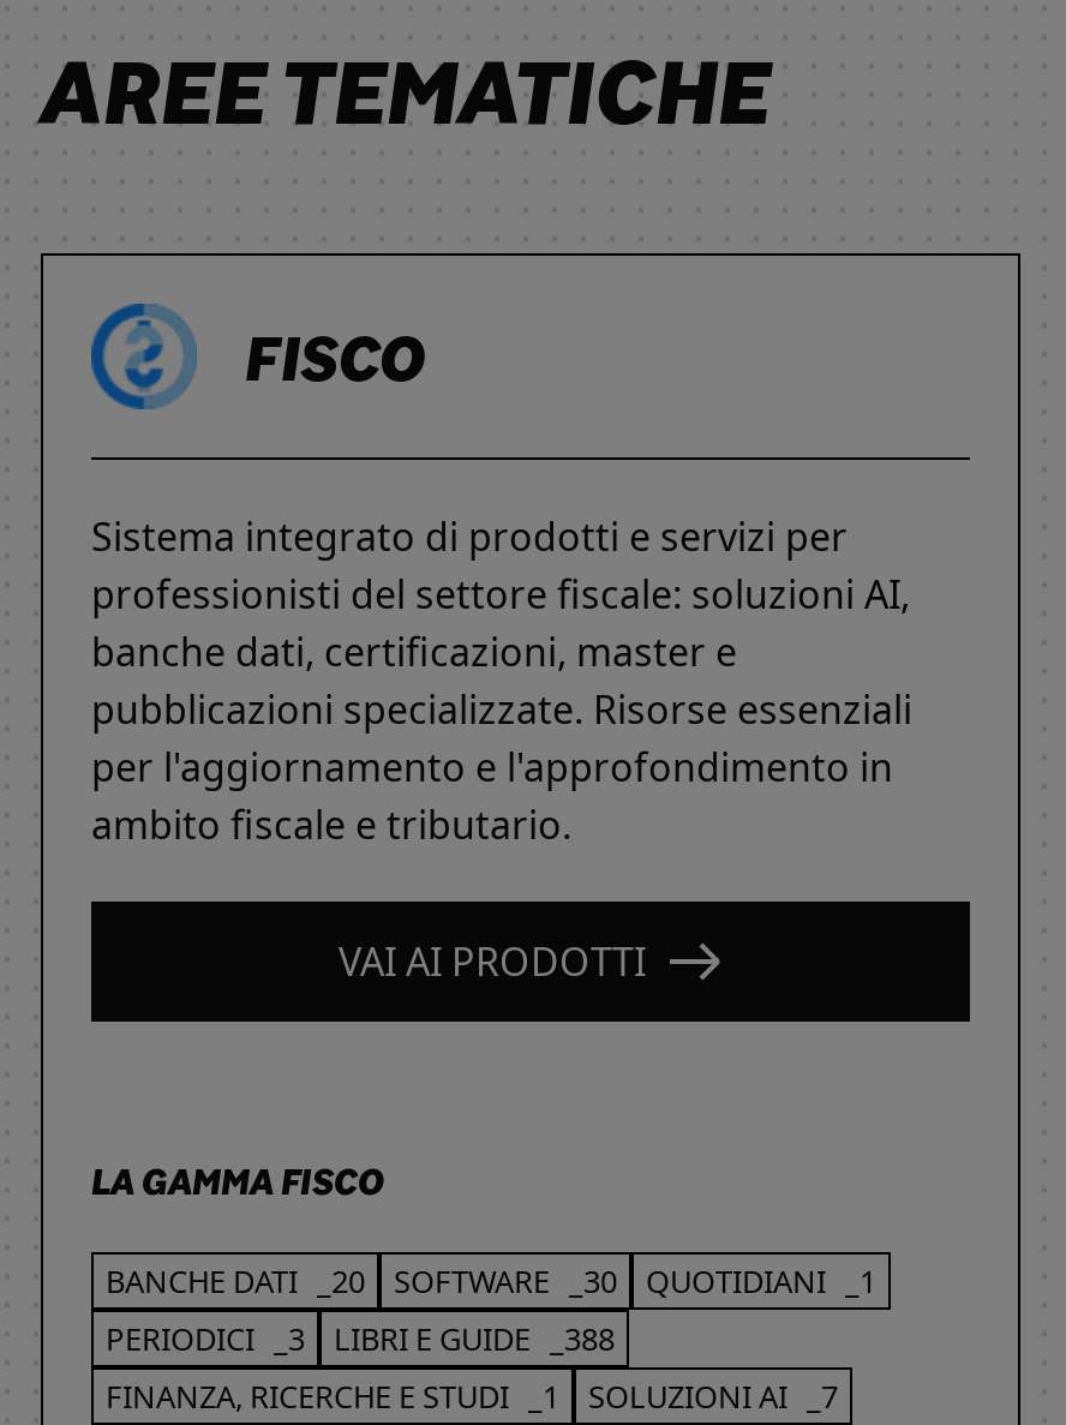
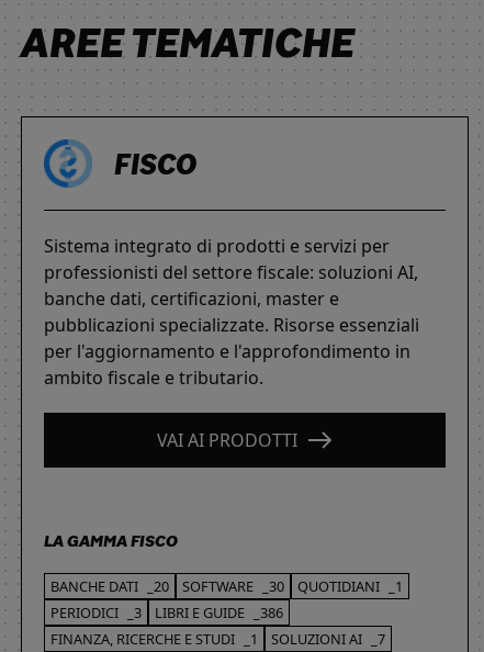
[106,1316,615,1359] PERIODICI _3 LIBRI E GUIDE _388 -> [50,602,283,622] PERIODICI _3 LIBRI E GUIDE _386

